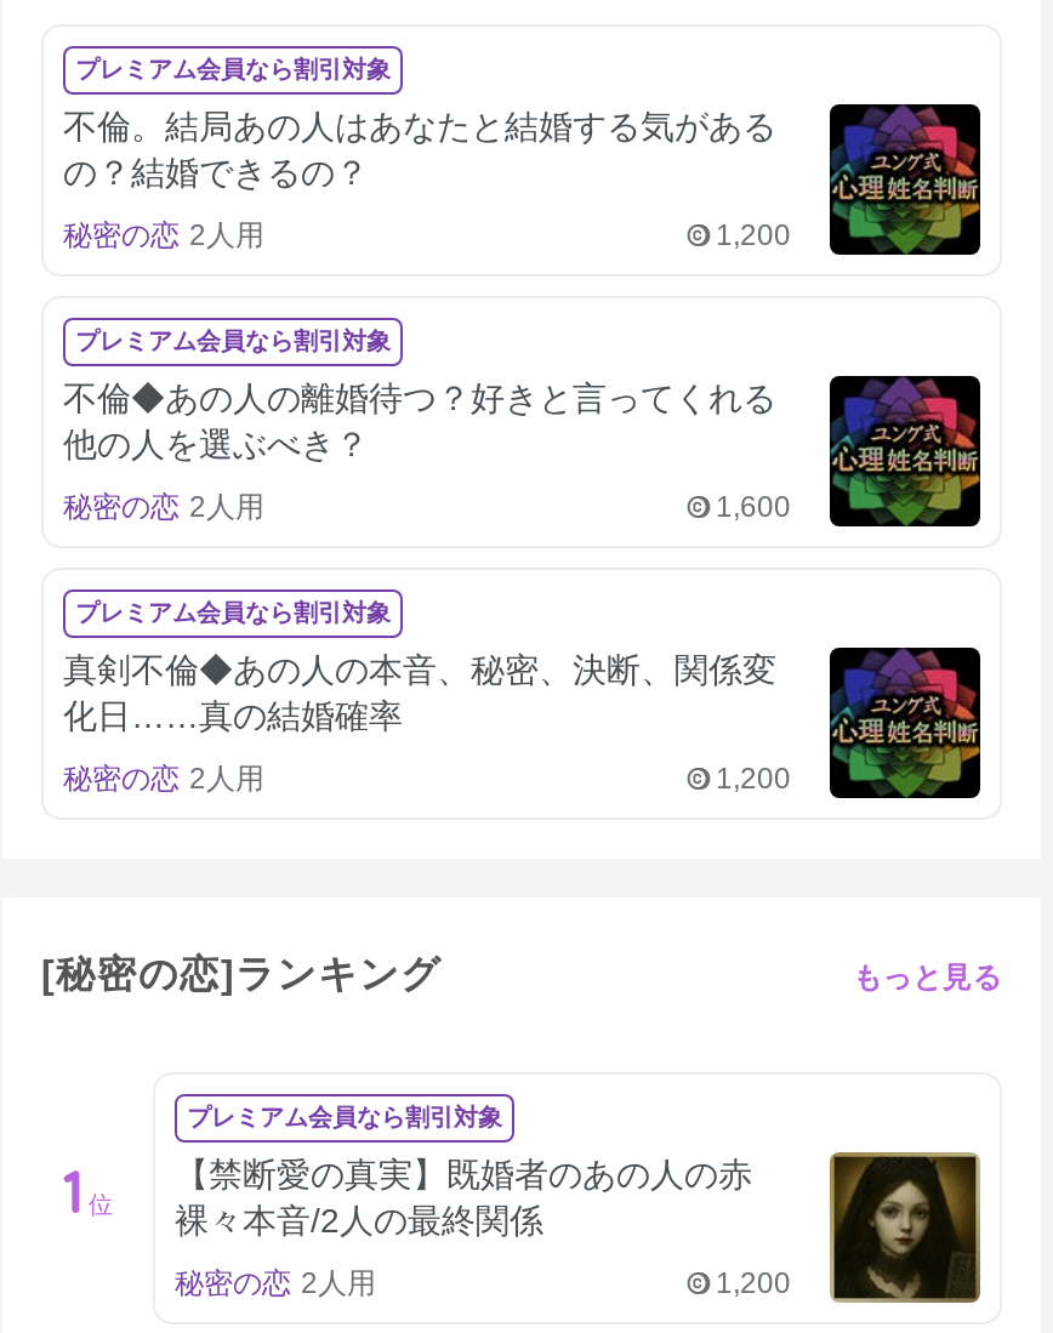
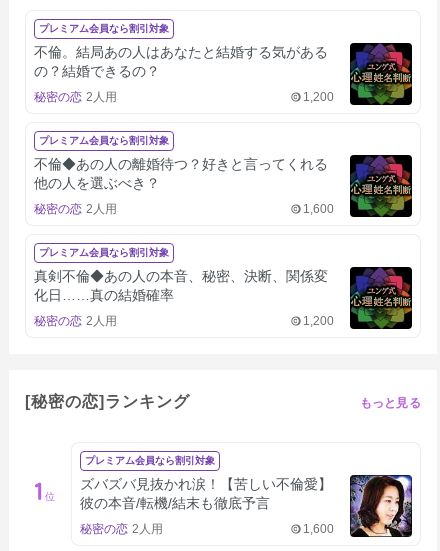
[175,1154,752,1239] 【禁断愛の真実】既婚者のあの人の赤 | 裸々本音/2人の最終関係 -> [80,476,332,511] ズバズバ見抜かれ涙！【苦しい不倫愛】 | 彼の本音/転機/結末も徹底予言
[716,1150,983,1305] [image] | 1,200 -> [303,474,413,538] [image] | 1,600

